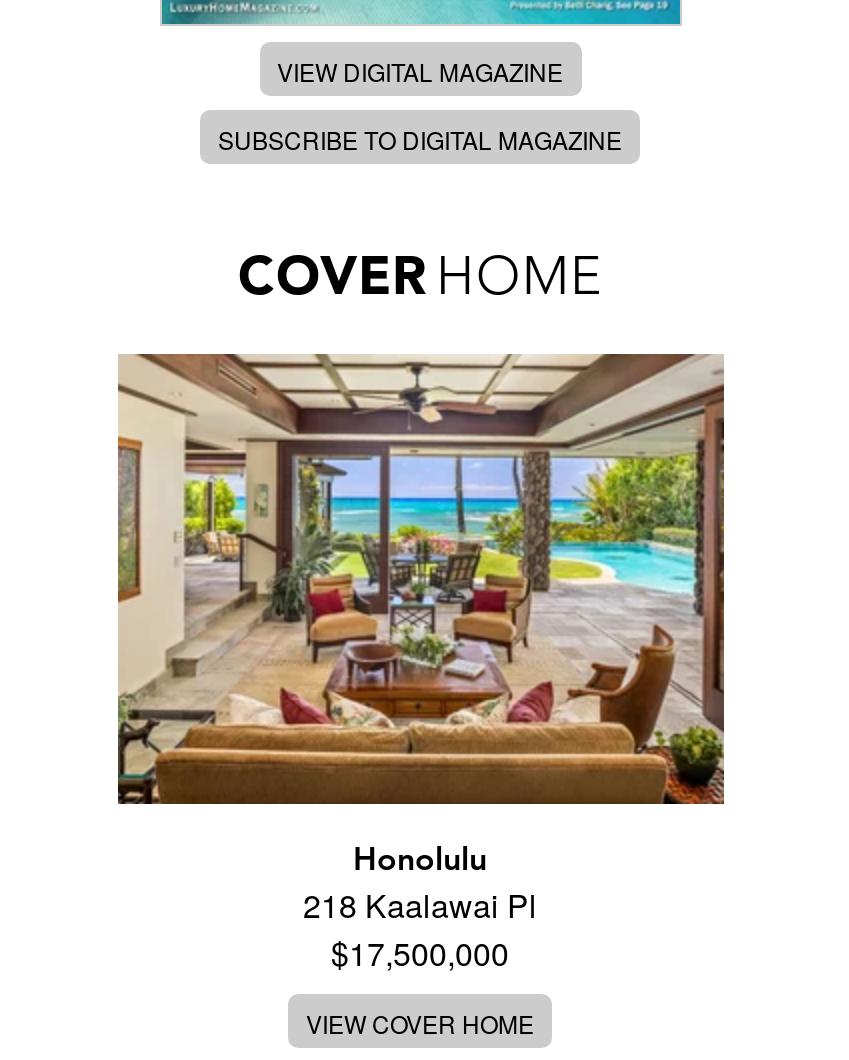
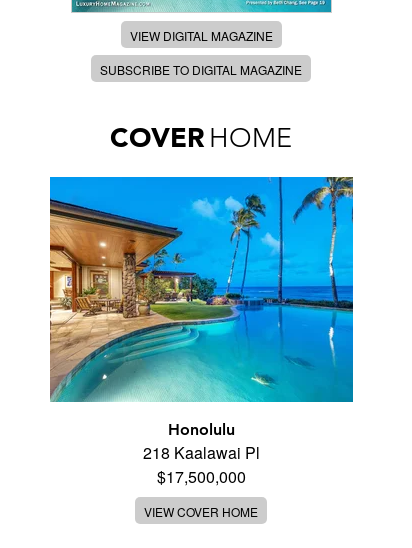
[116,352,726,806] [image] -> [49,176,354,403] [image]

